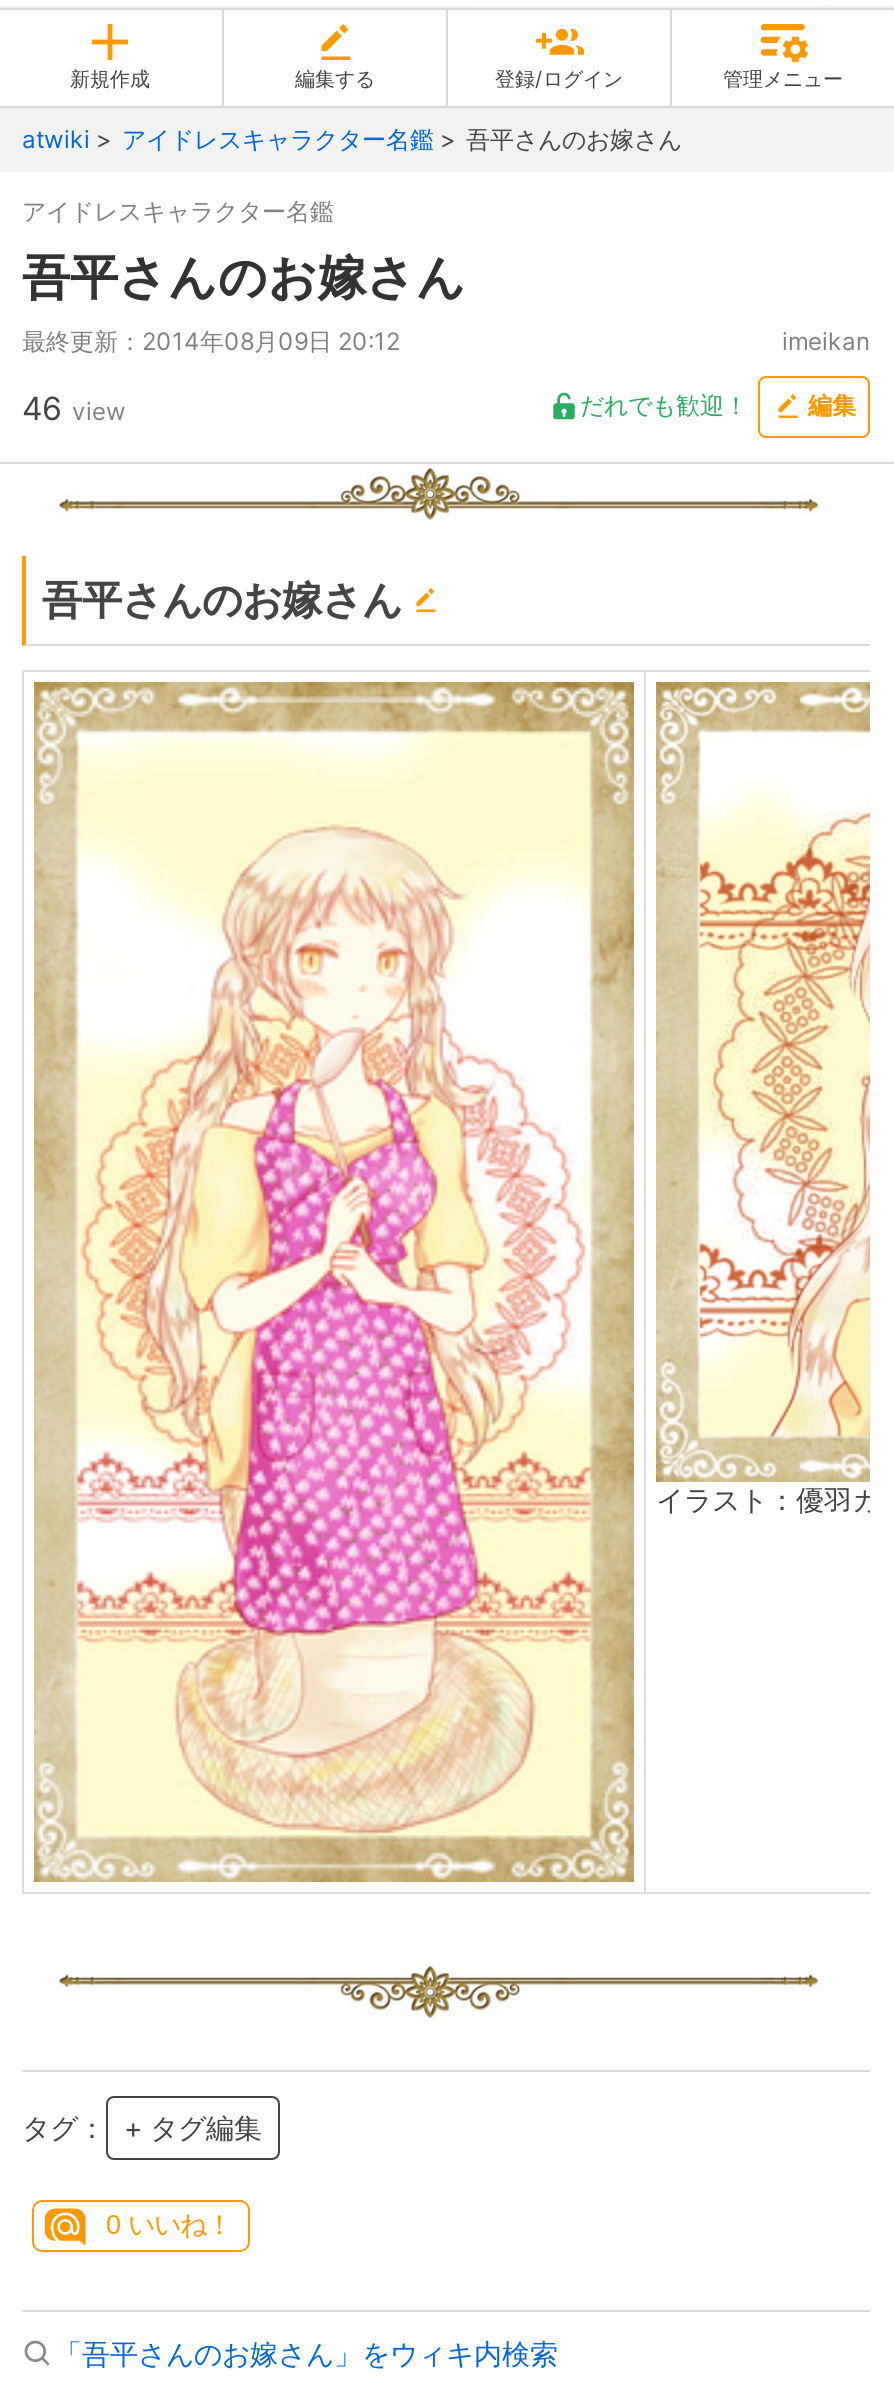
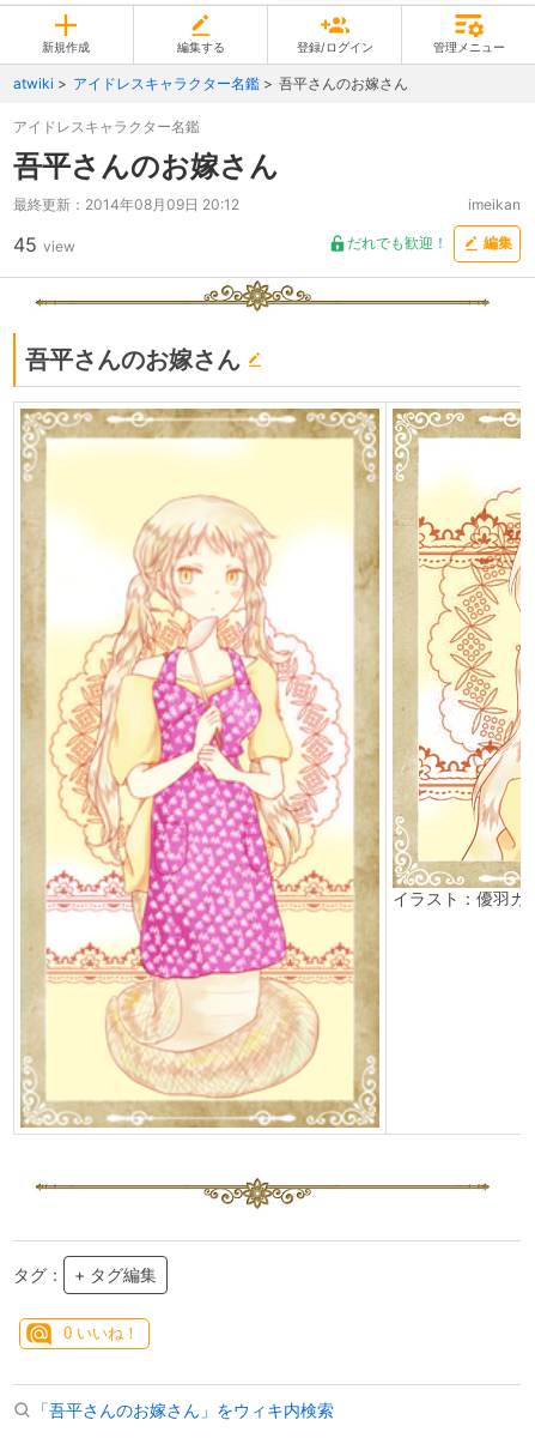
[22,387,126,427] 46 view -> [13,232,75,256] 45 view

